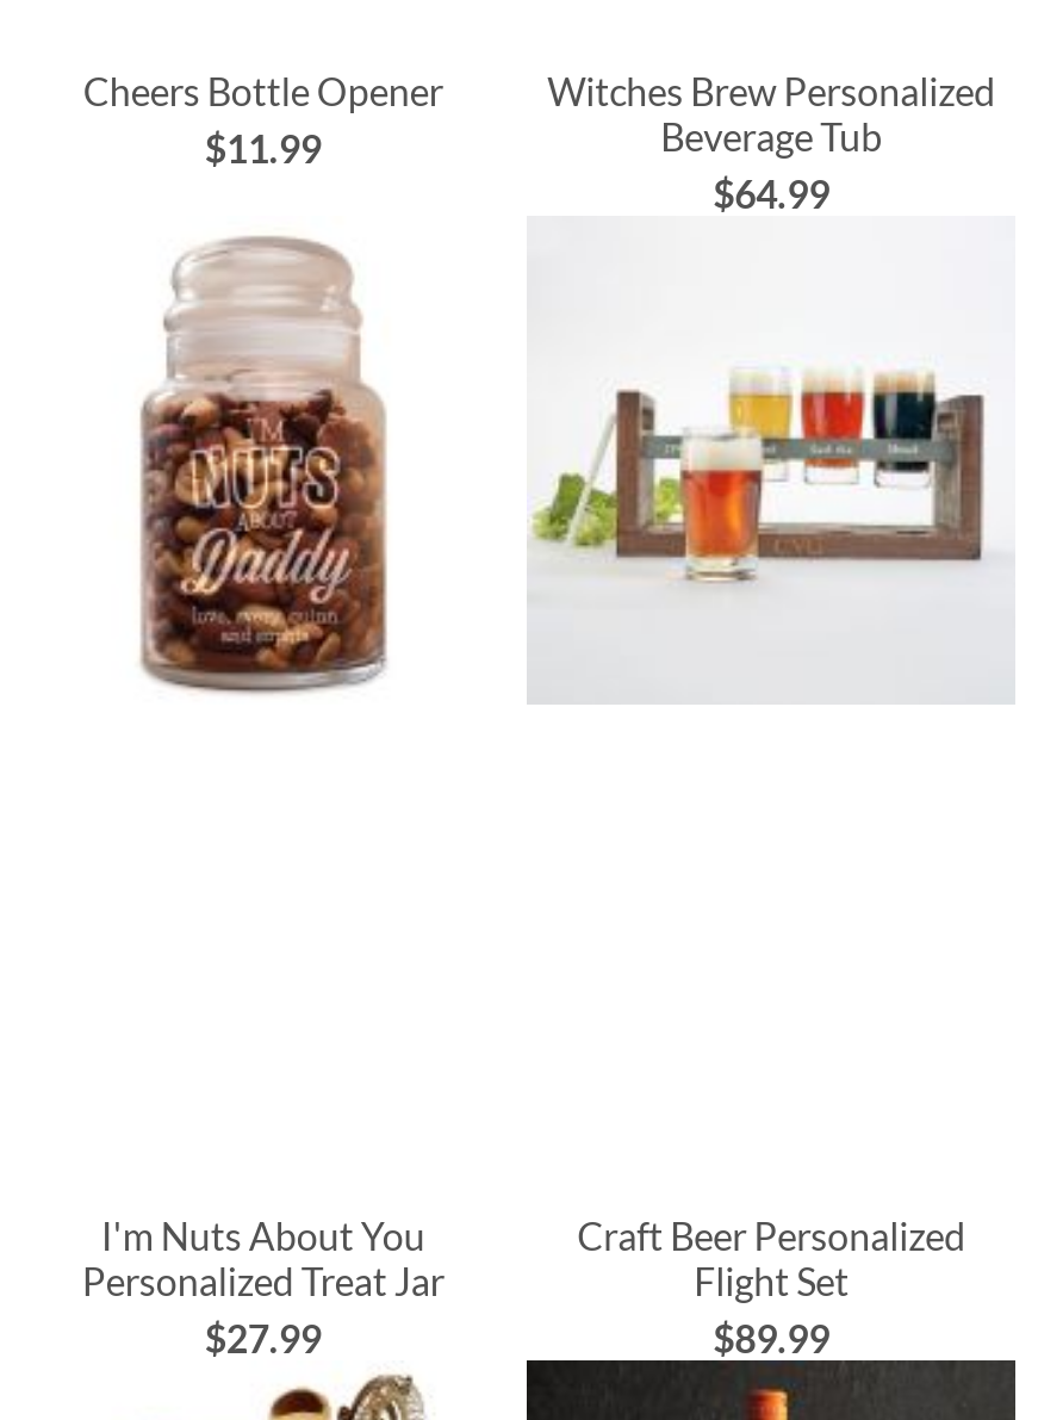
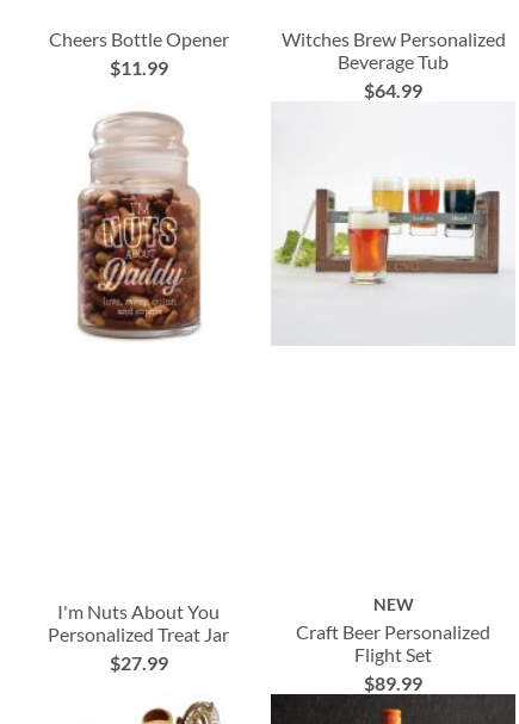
none -> [373,594,414,614] NEW

